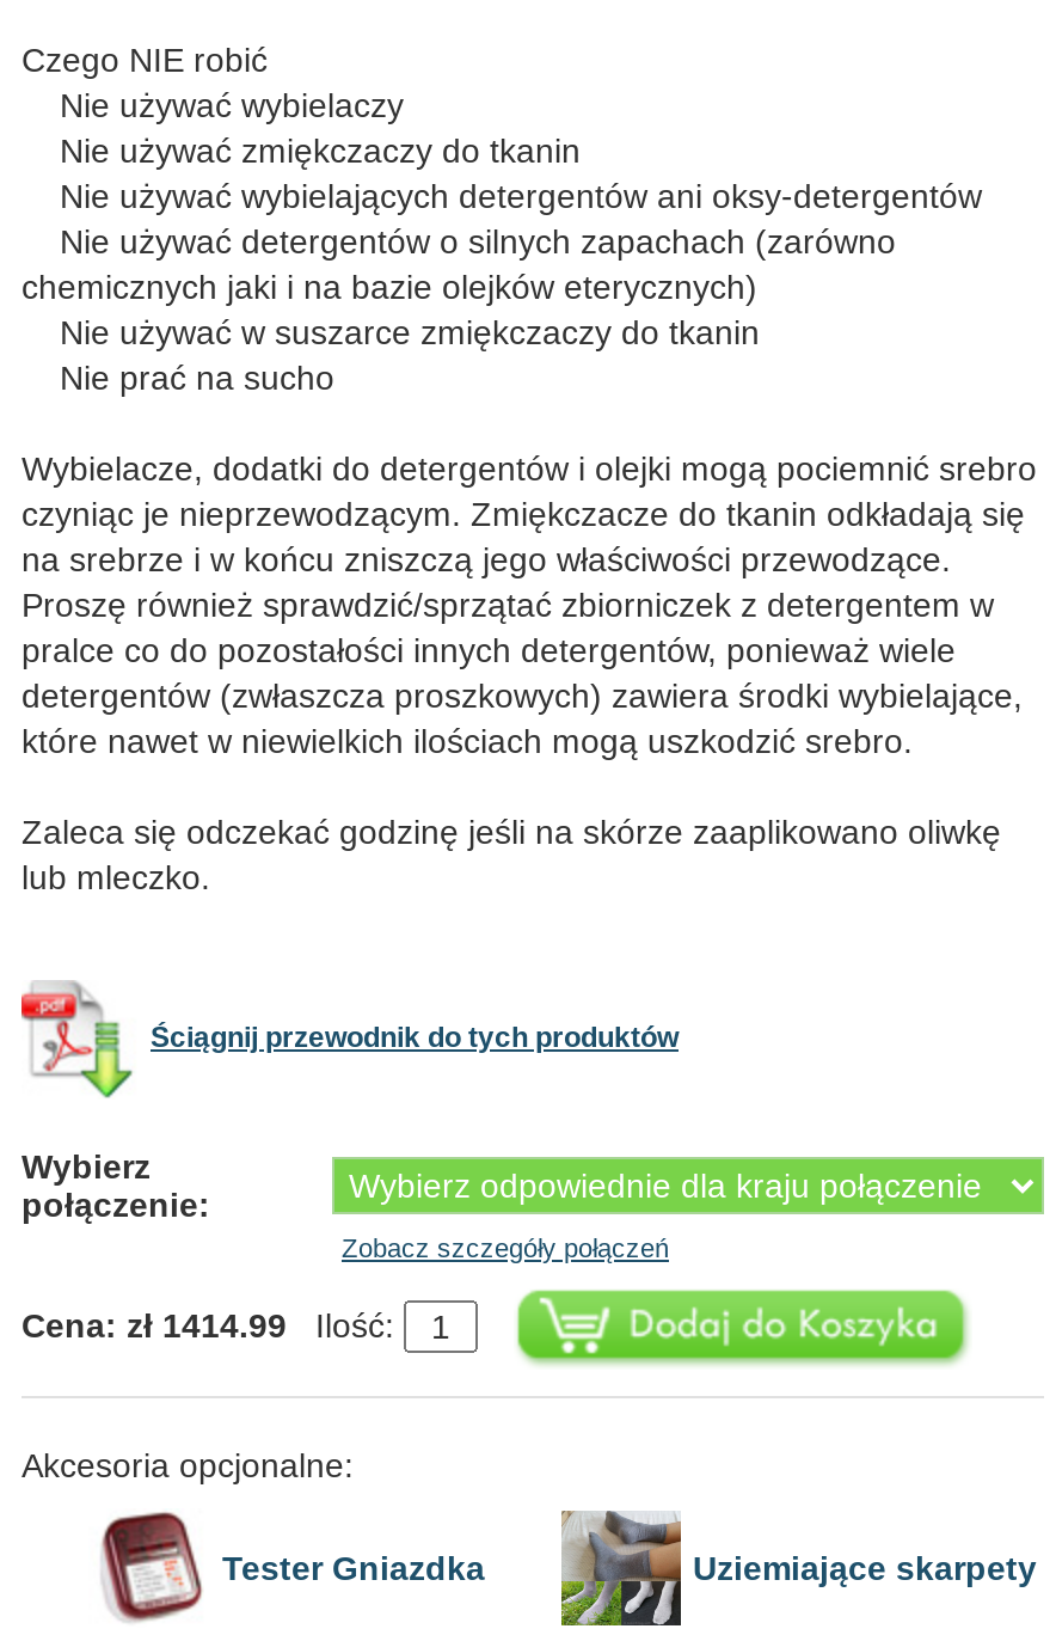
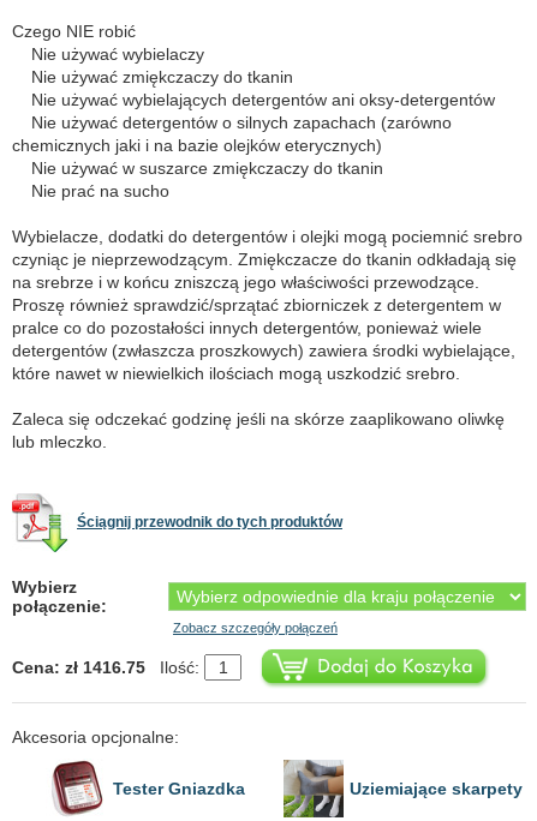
[22,1307,404,1345] Cena: zł 1414.99 Ilość: -> [12,657,204,677] Cena: zł 1416.75 Ilość:

